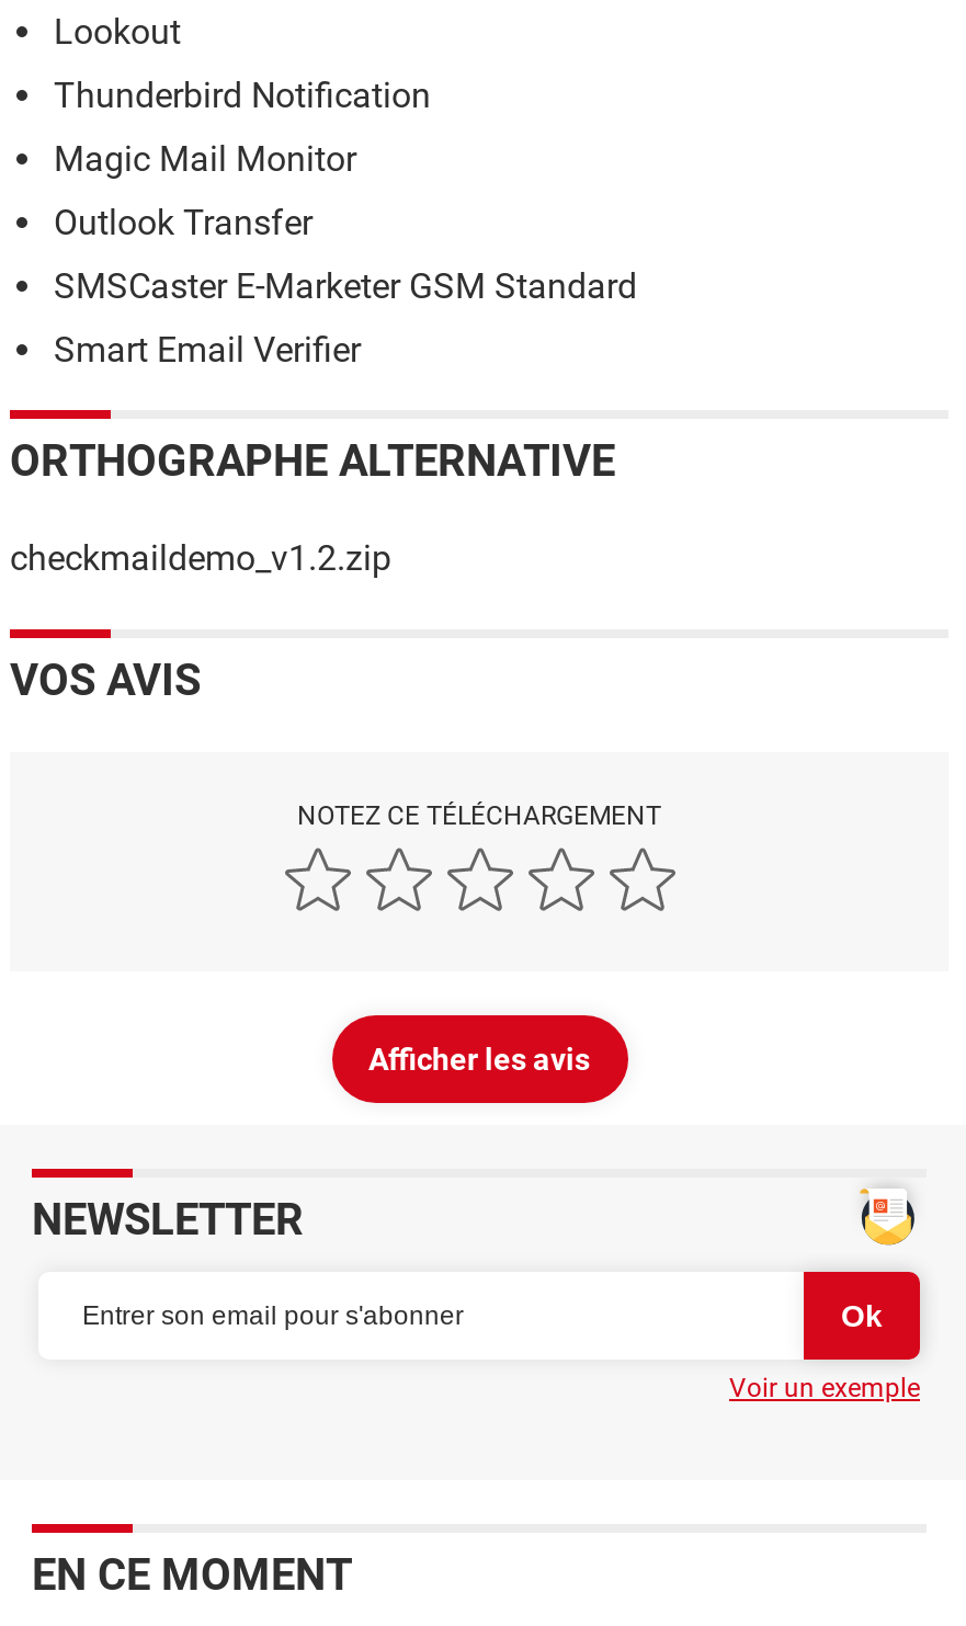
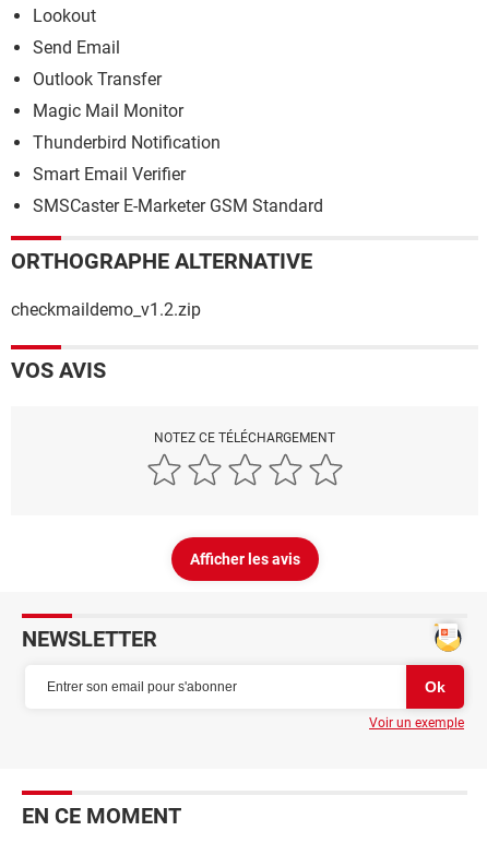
none -> [33,37,120,58] Send Email
moved [54,75,431,180] -> [33,101,221,153]: Magic Mail Monitor | Thunderbird Notification
moved [54,202,312,244] -> [33,69,162,90]: Outlook Transfer
moved [54,266,637,307] -> [33,196,323,216]: SMSCaster E-Marketer GSM Standard

